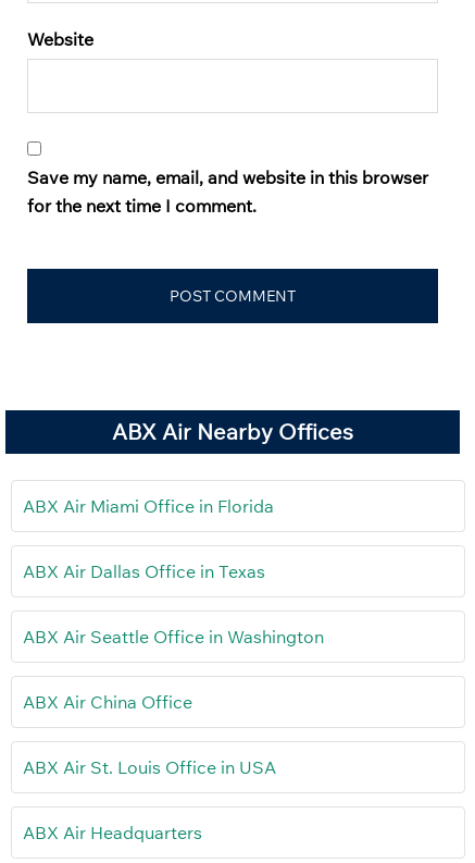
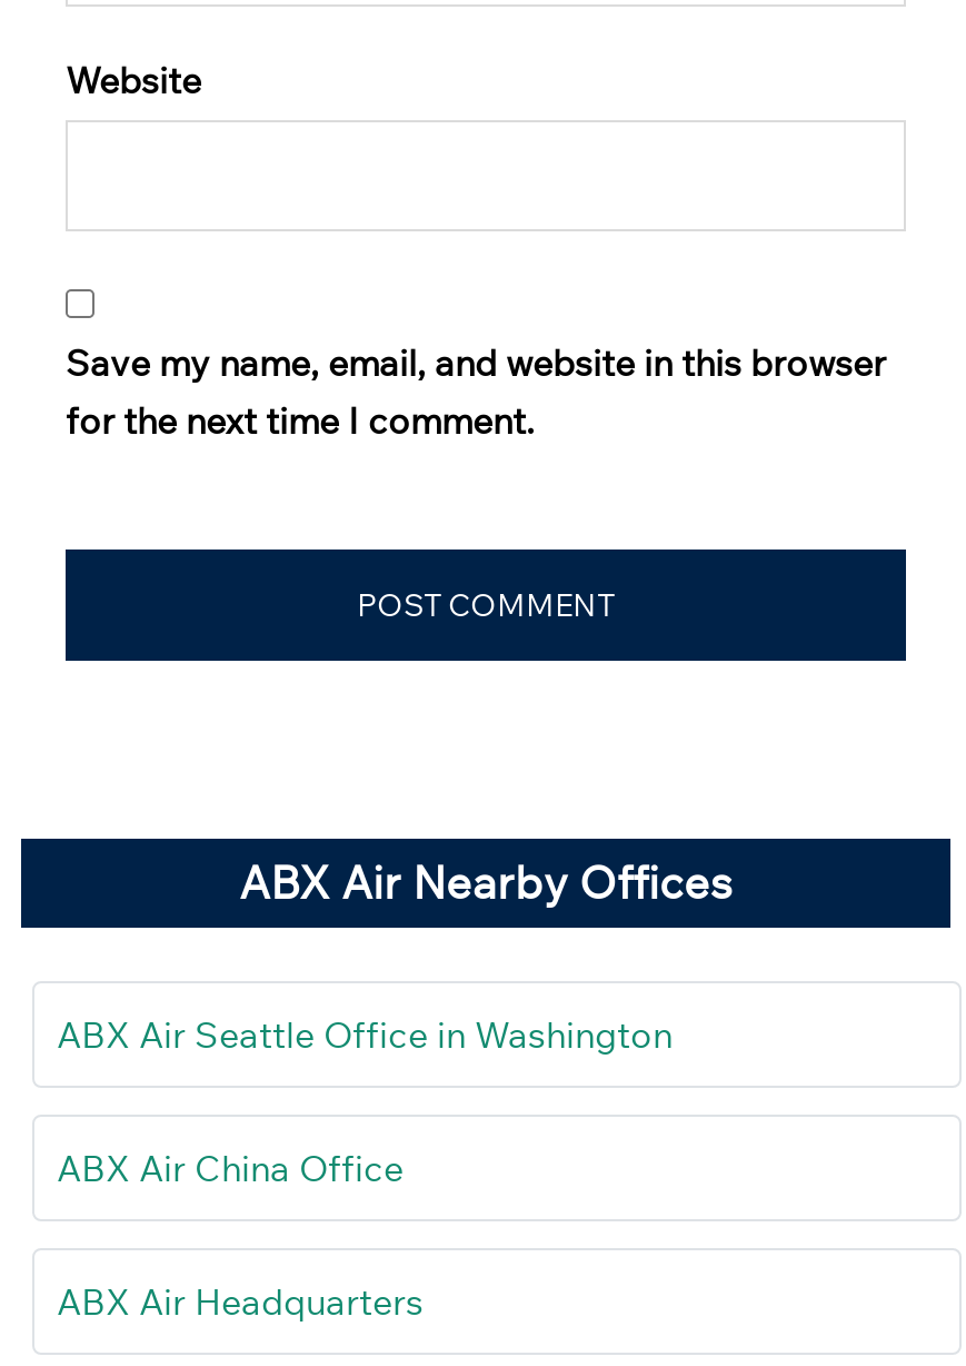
[23,495,274,582] ABX Air Miami Office in Florida | ABX Air Dallas Office in Texas -> none
[23,756,276,778] ABX Air St. Louis Office in USA -> none

